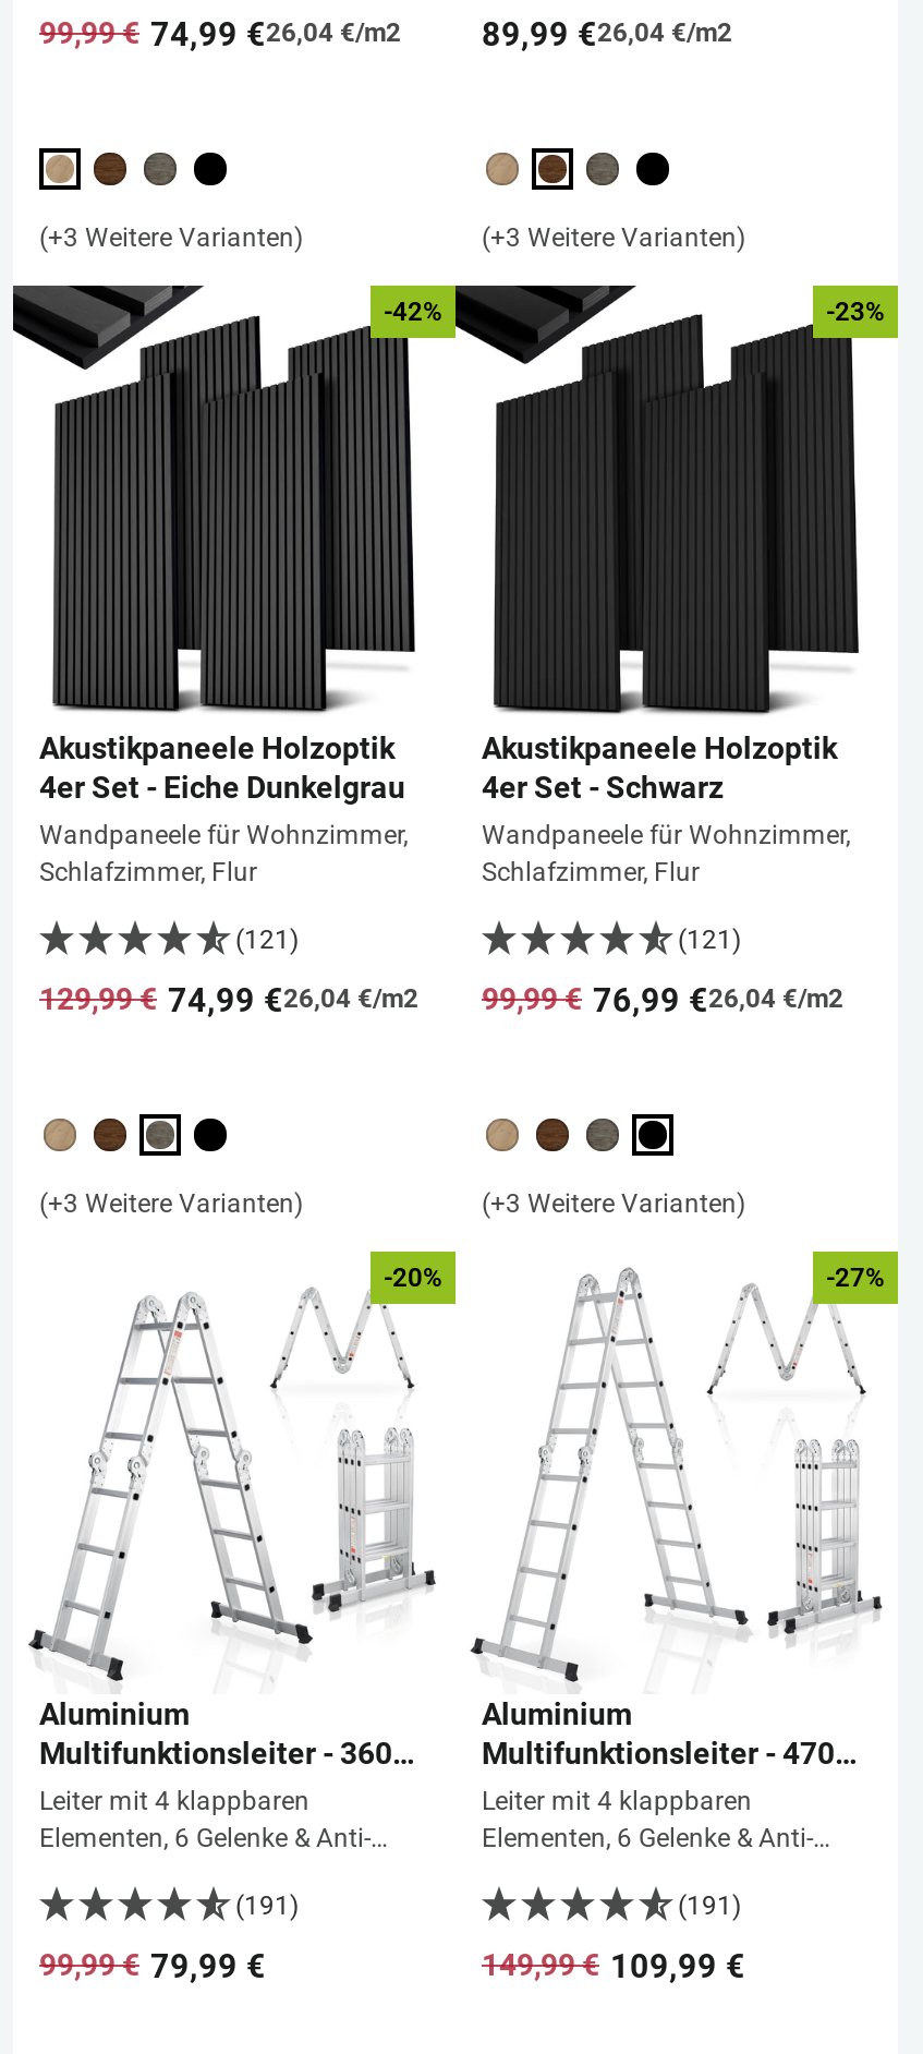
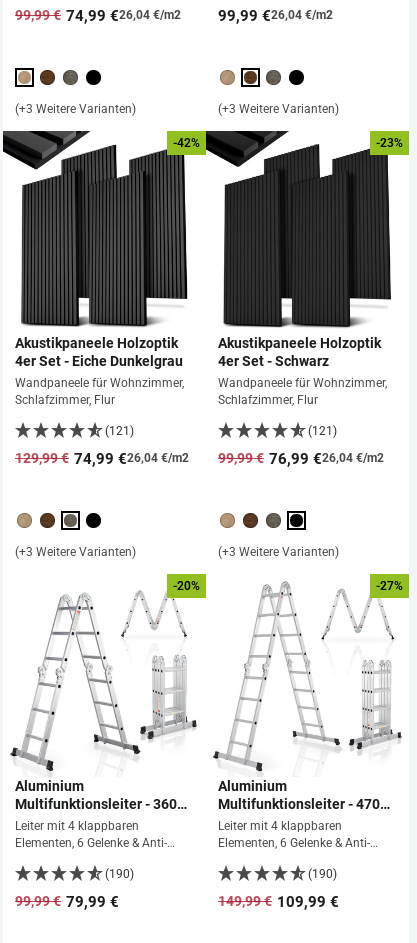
[482,11,732,54] 89,99 €26,04 €/m2 -> [218,5,333,25] 99,99 €26,04 €/m2
[235,1890,299,1921] (191) -> [105,867,134,881] (190)
[678,1890,741,1921] (191) -> [308,867,337,881] (190)

